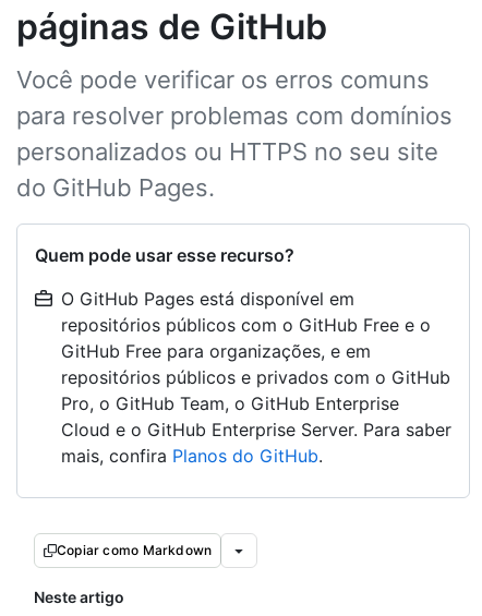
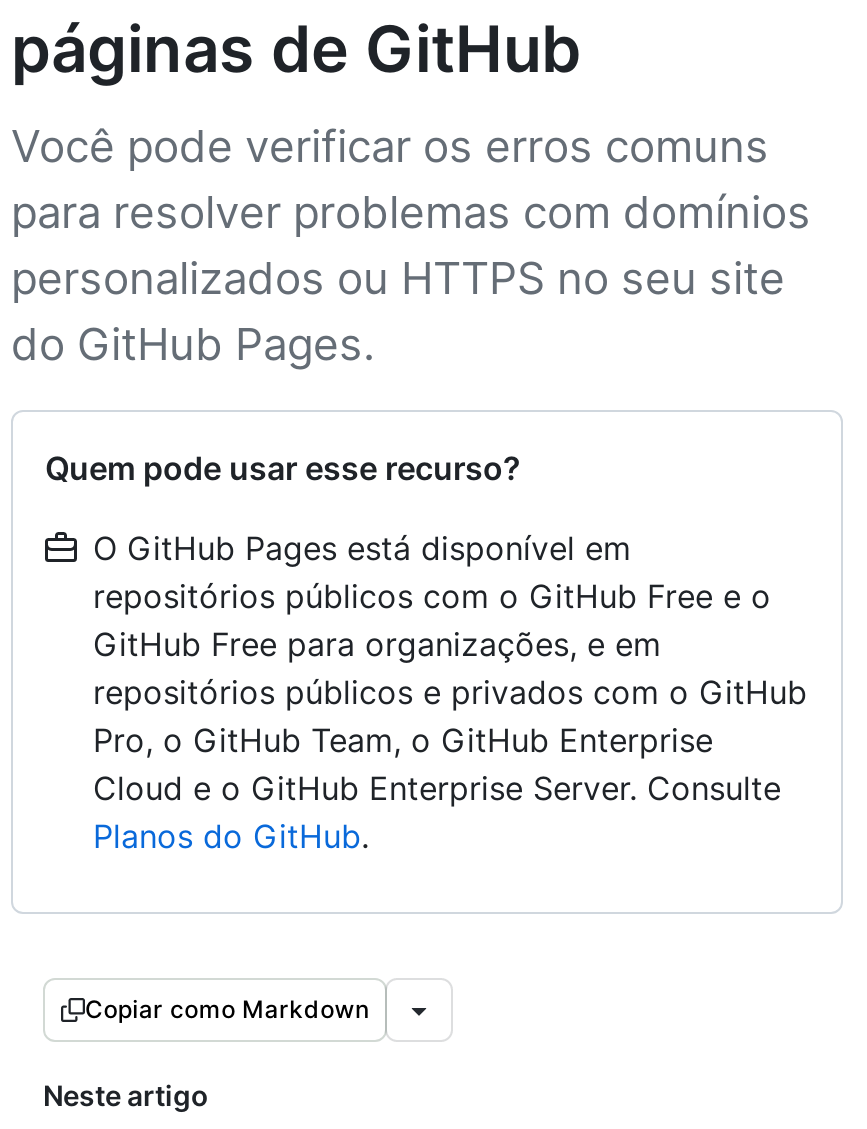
[61,419,451,467] Cloud e o GitHub Enterprise Server. Para saber | mais, confira Planos do GitHub. -> [93,768,781,856] Cloud e o GitHub Enterprise Server. Consulte | Planos do GitHub.

